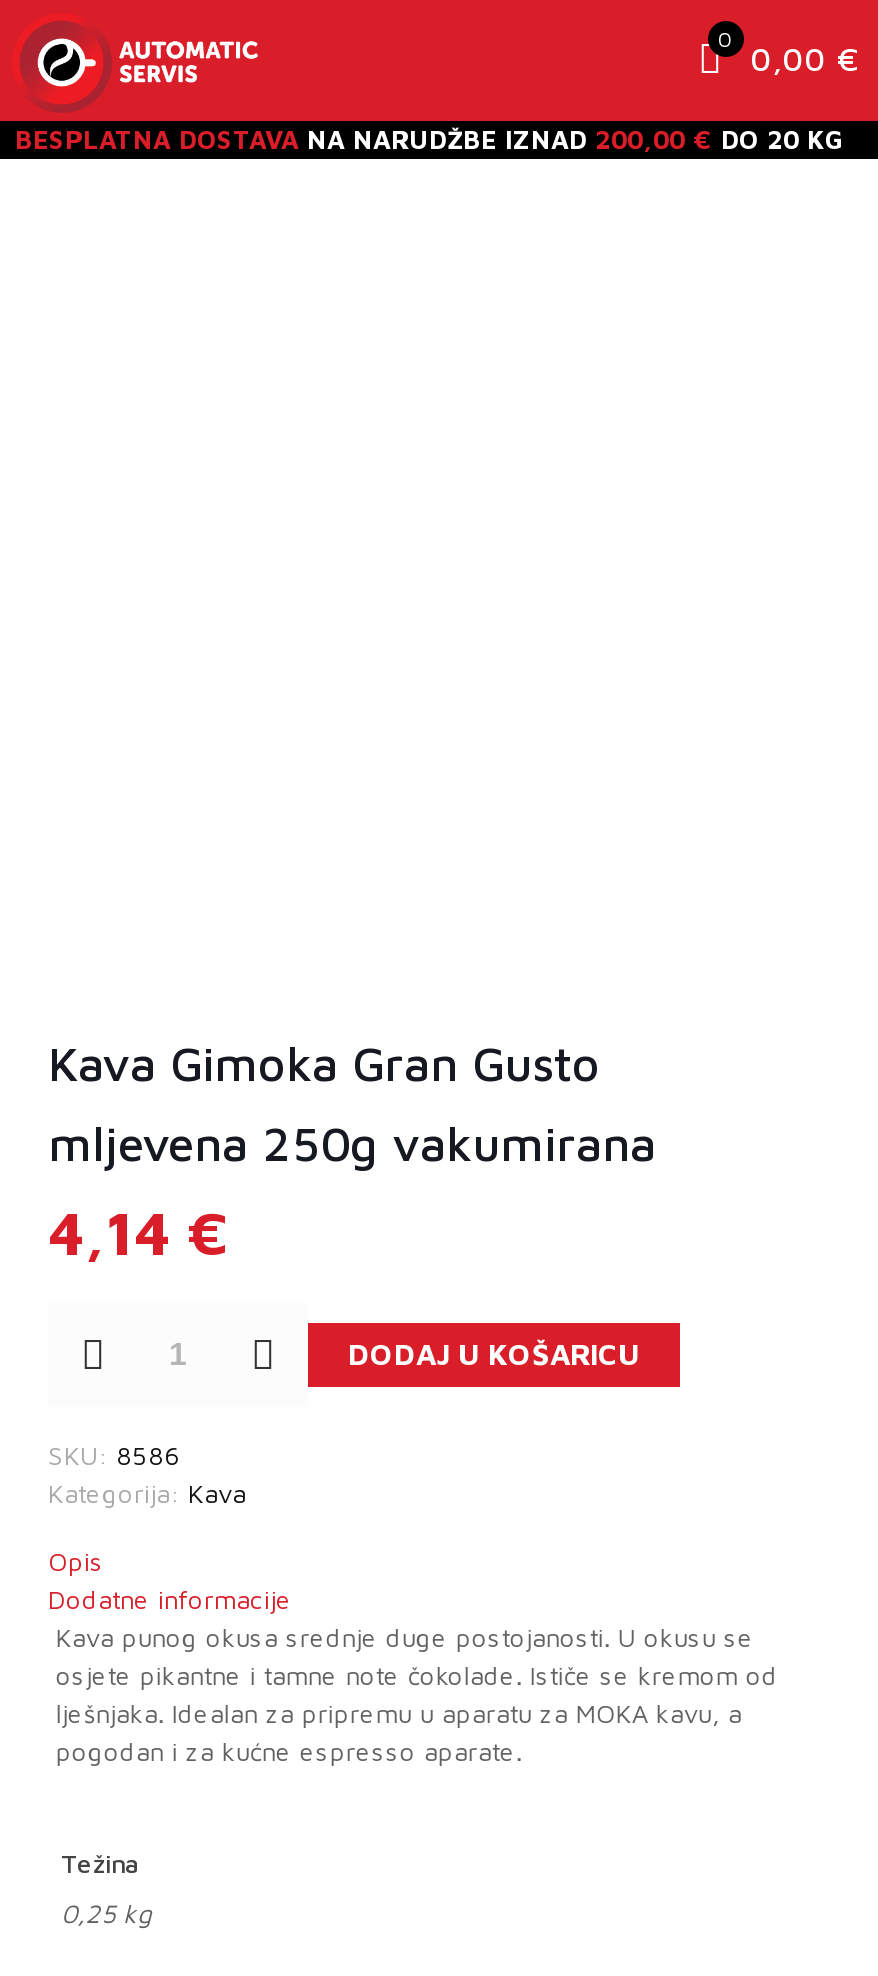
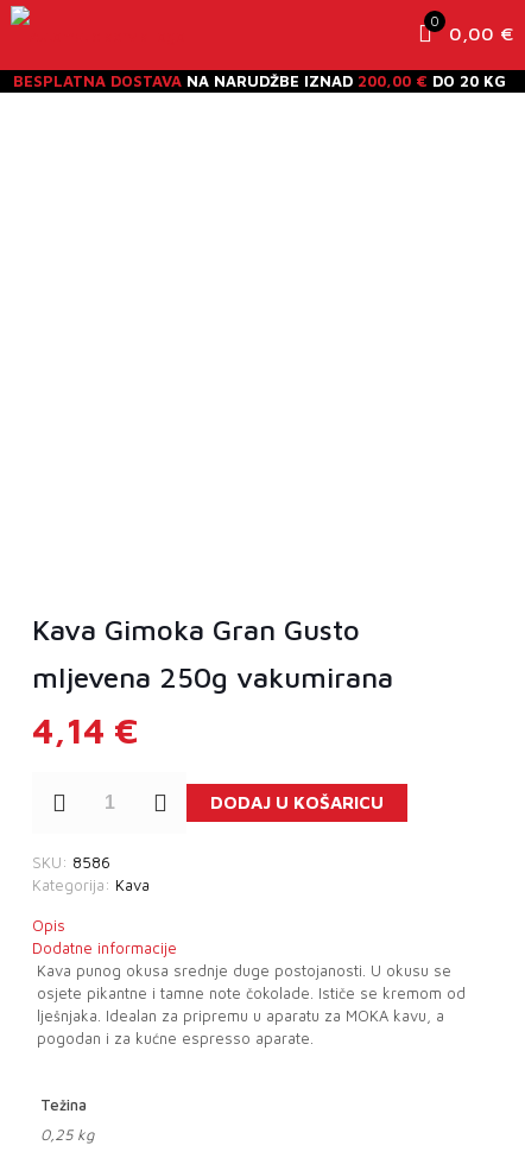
[12,13,260,111] [image] -> none

